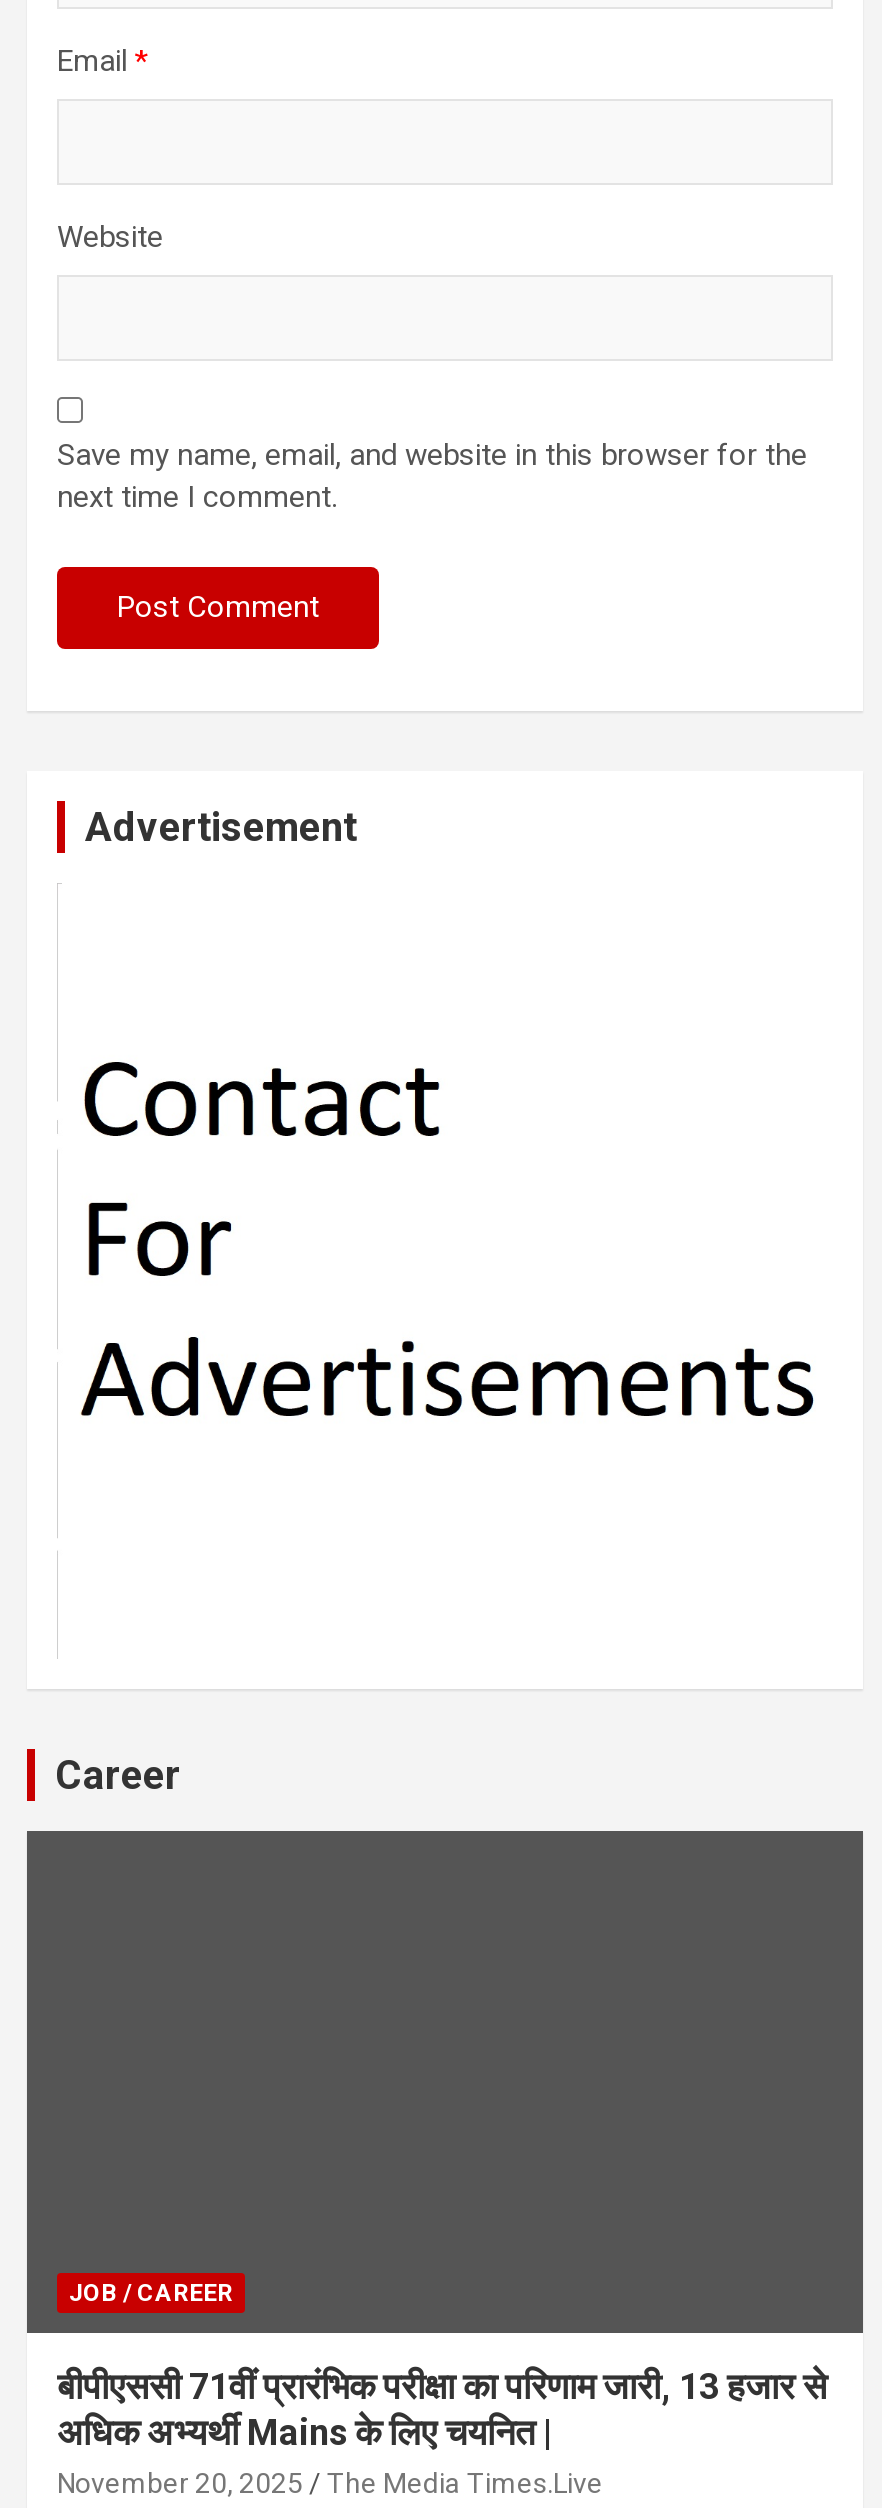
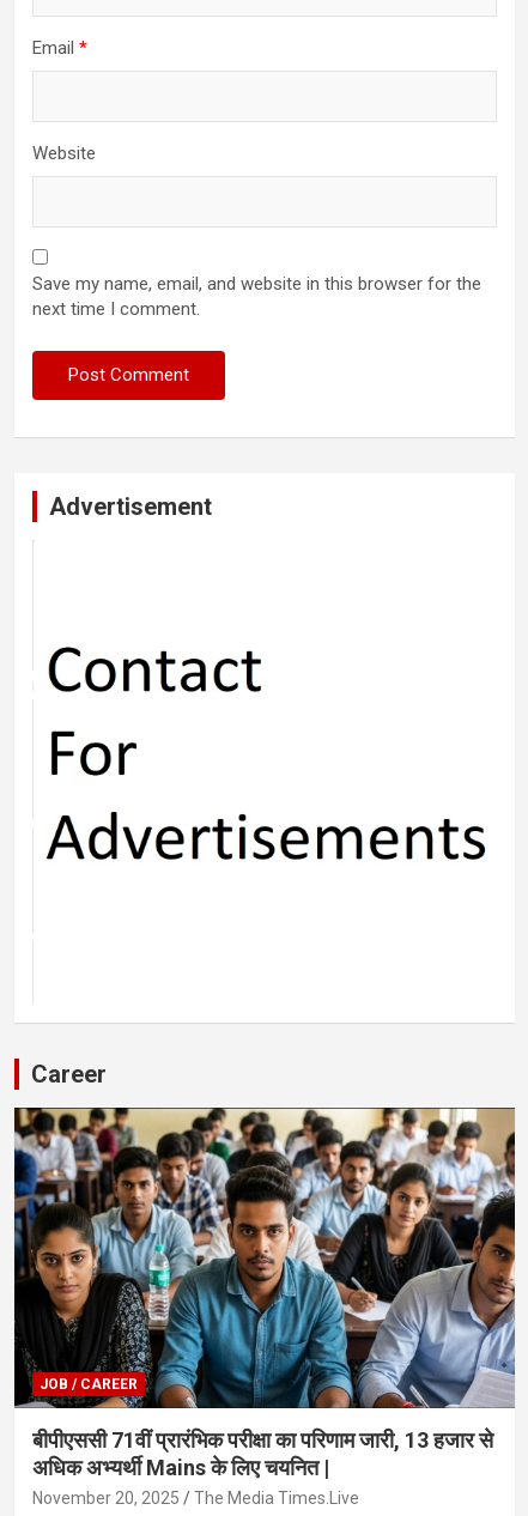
none -> [14,1108,516,1408] [image]

